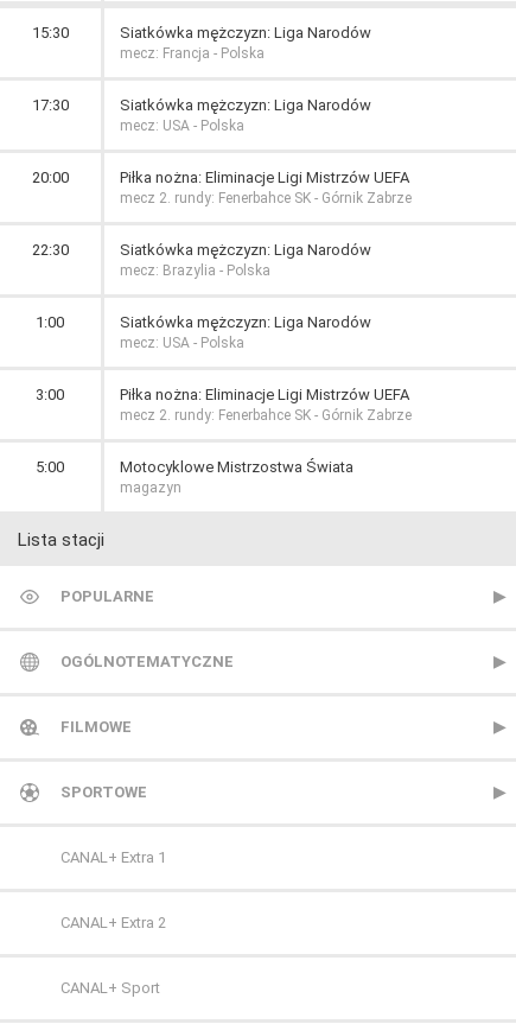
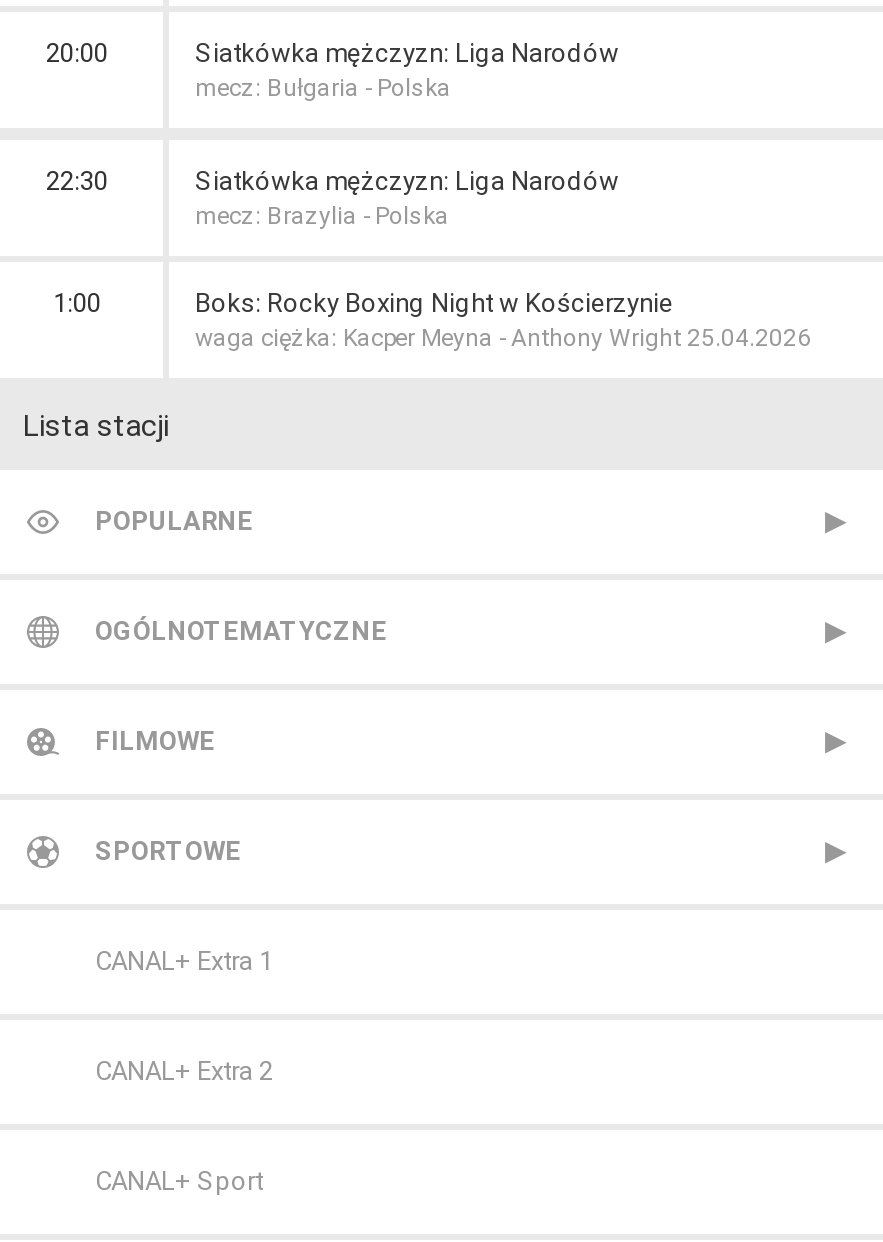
[31,24,68,42] 15:30 -> [46,38,108,68] 20:00
[31,45,412,206] mecz: Francja - Polska | 17:30 | Siatkówka mężczyzn: Liga Narodów | mecz: USA - Polska | 20:00 | Piłka nożna: Eliminacje Ligi Mistrzów UEFA | mecz 2. rundy: Fenerbahce SK - Górnik Zabrze -> [195,74,451,102] mecz: Bułgaria - Polska
[36,313,412,496] Siatkówka mężczyzn: Liga Narodów | mecz: USA - Polska | 3:00 | Piłka nożna: Eliminacje Ligi Mistrzów UEFA | mecz 2. rundy: Fenerbahce SK - Górnik Zabrze | 5:00 | Motocyklowe Mistrzostwa Świata | magazyn -> [195,288,811,352] Boks: Rocky Boxing Night w Kościerzynie | waga ciężka: Kacper Meyna - Anthony Wright 25.04.2026

